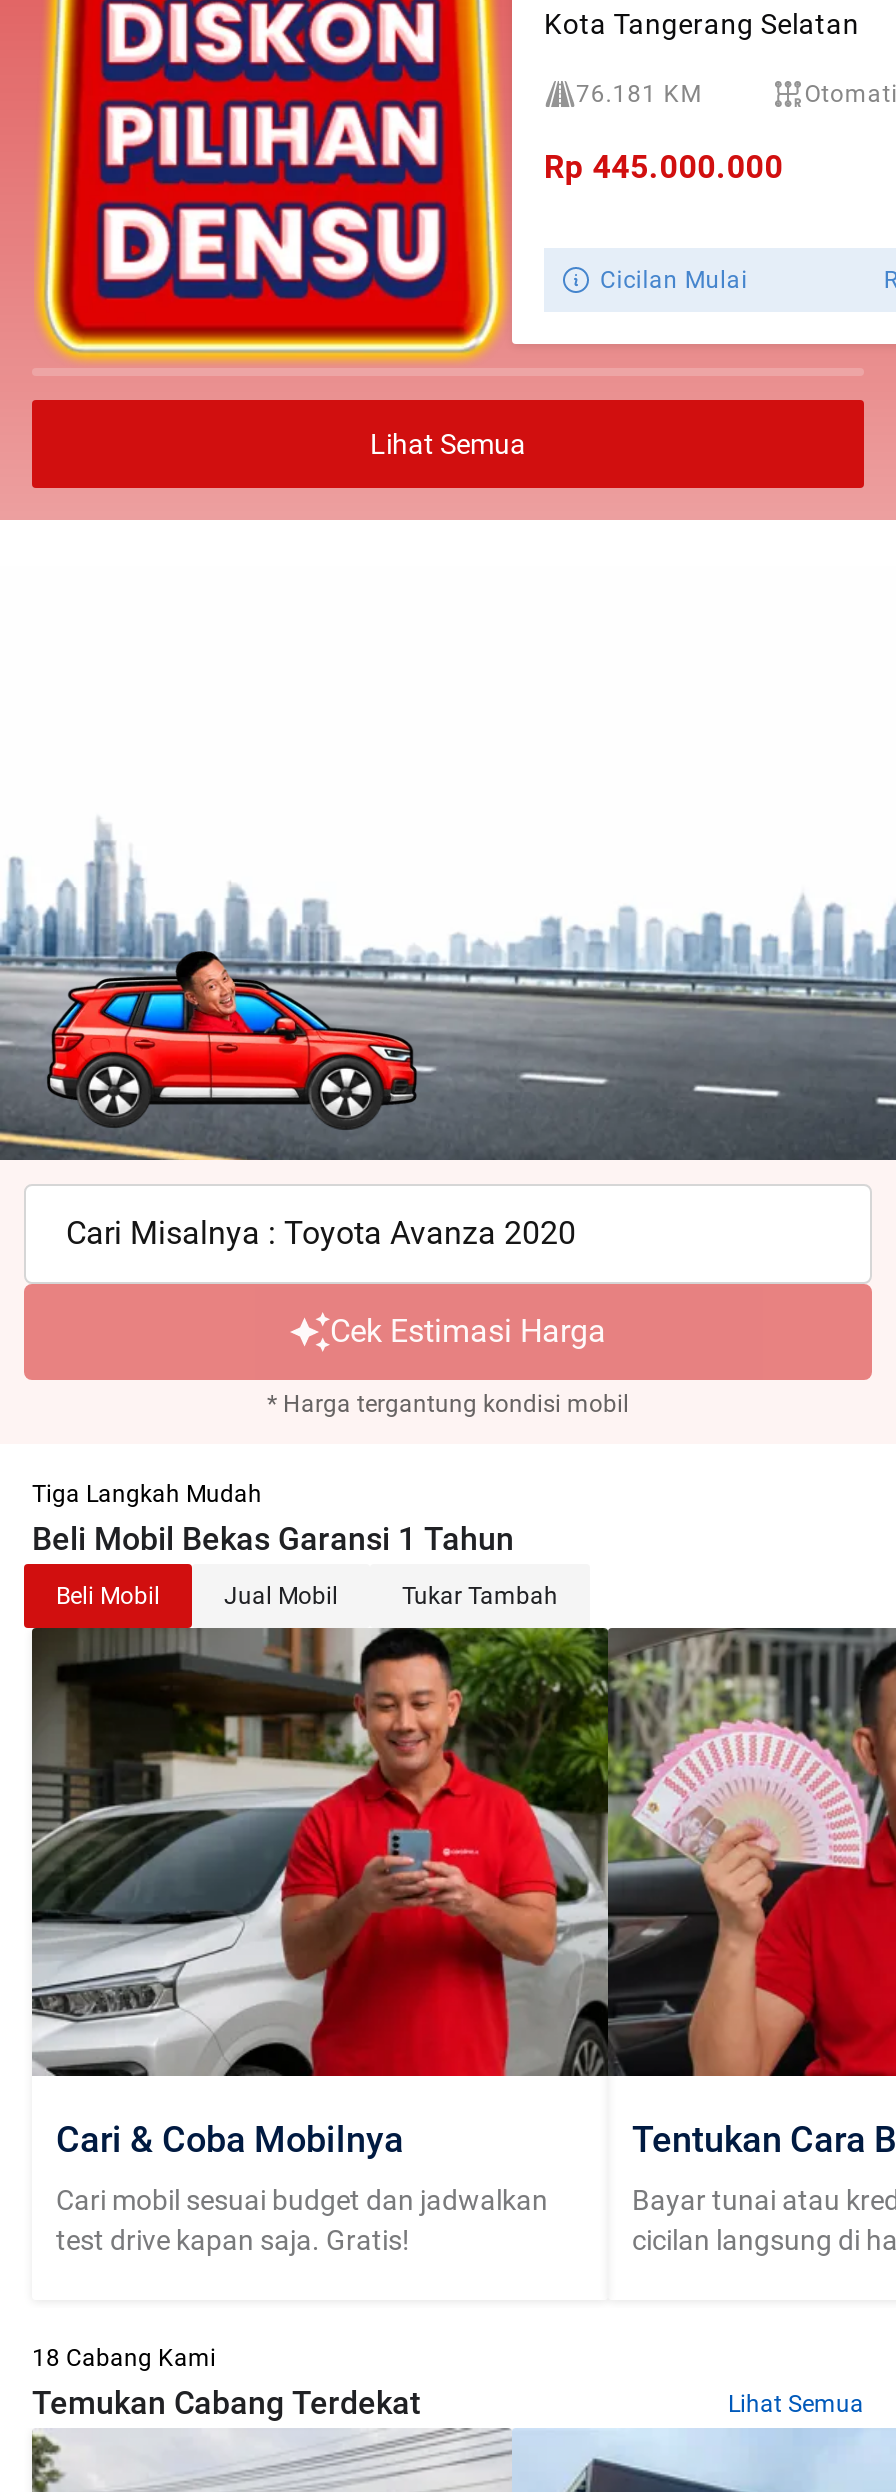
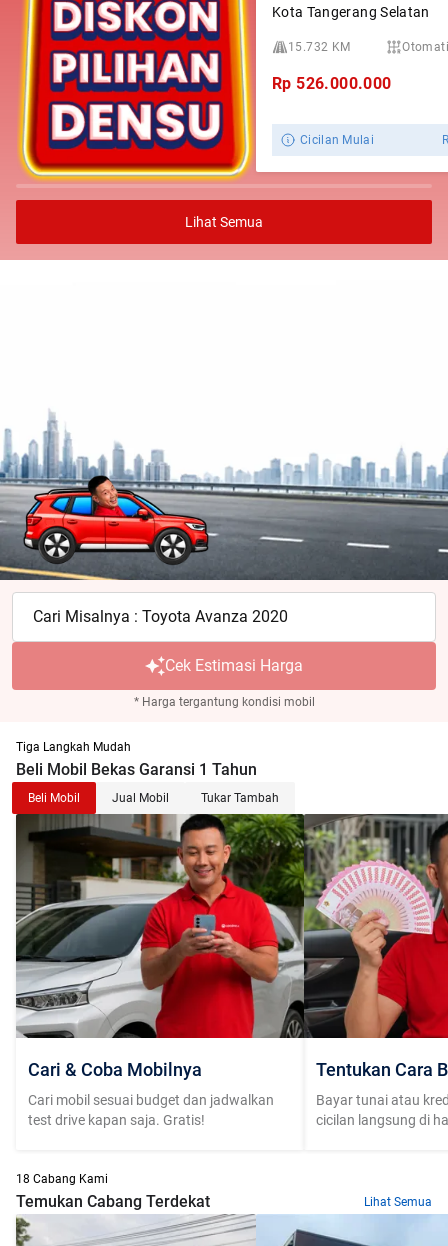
[576,80,701,108] 76.181 KM -> [288,40,351,54] 15.732 KM
[544,148,783,186] Rp 445.000.000 -> [272,74,392,93] Rp 526.000.000

